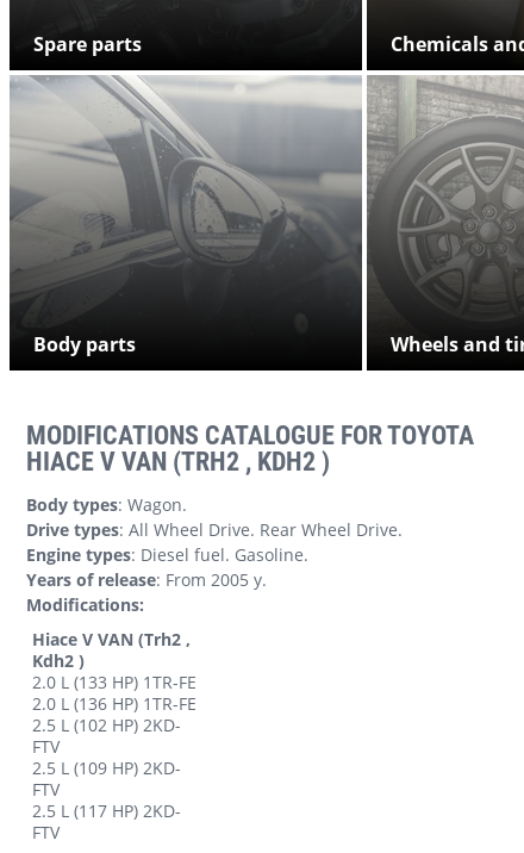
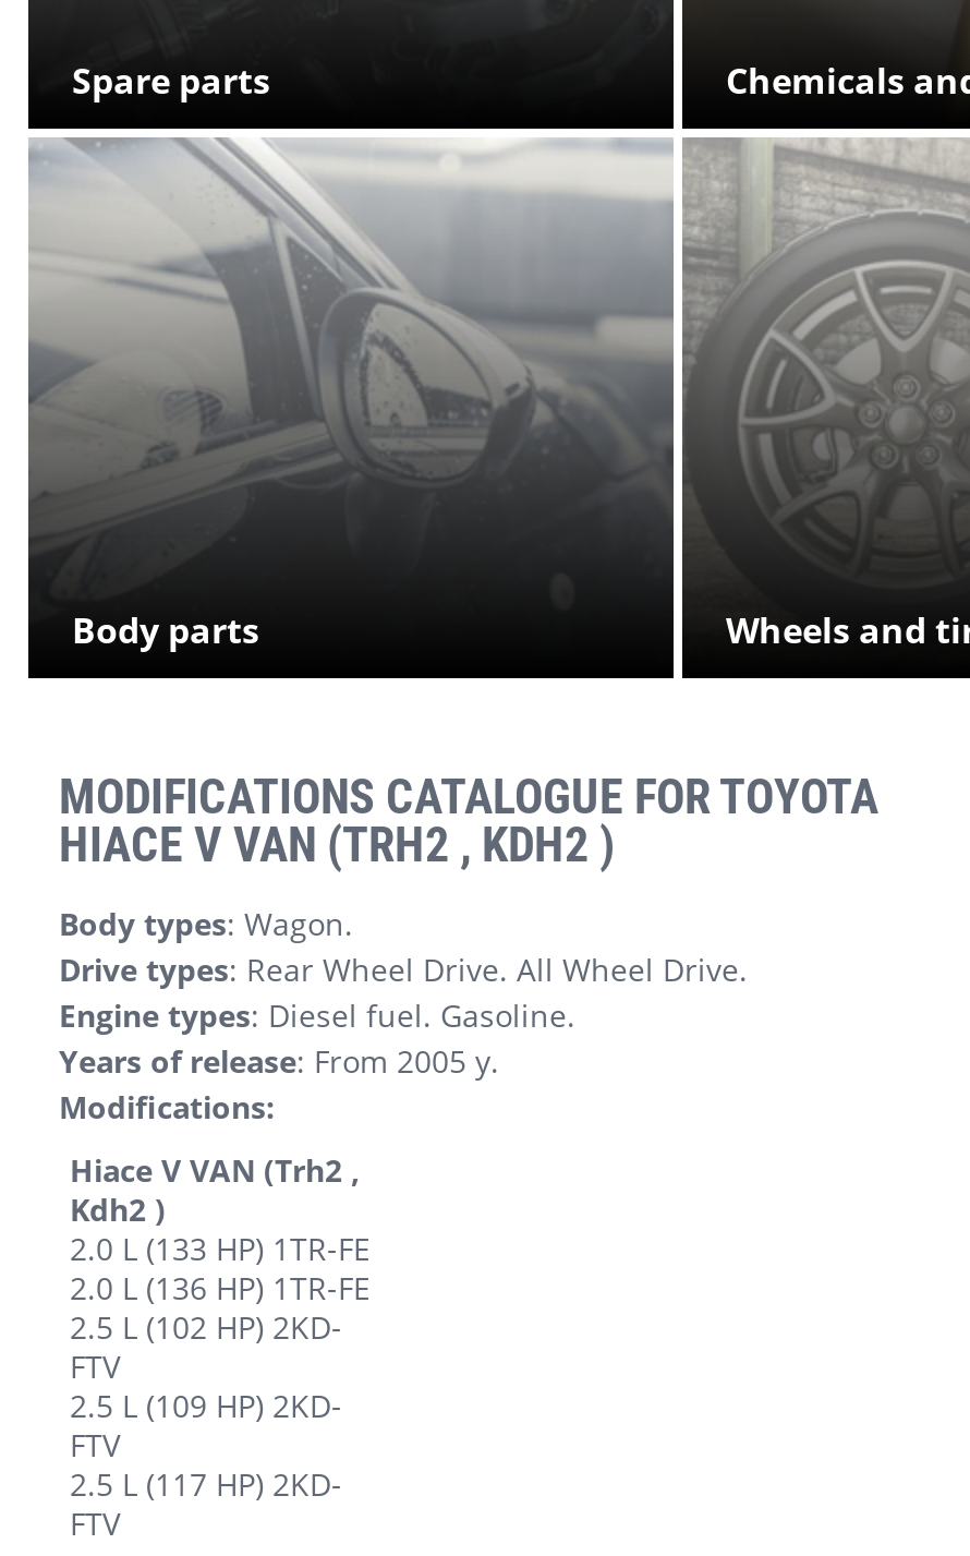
[26,518,407,541] Drive types: All Wheel Drive. Rear Wheel Drive. -> [59,949,756,990] Drive types: Rear Wheel Drive. All Wheel Drive.

